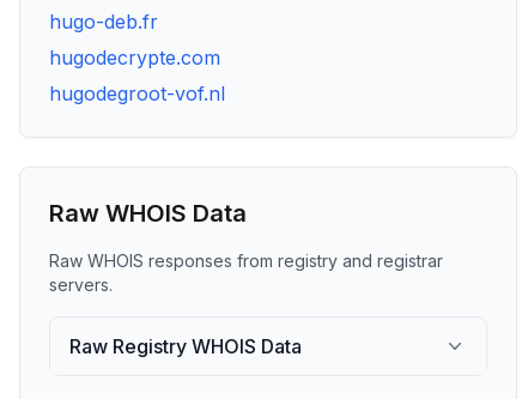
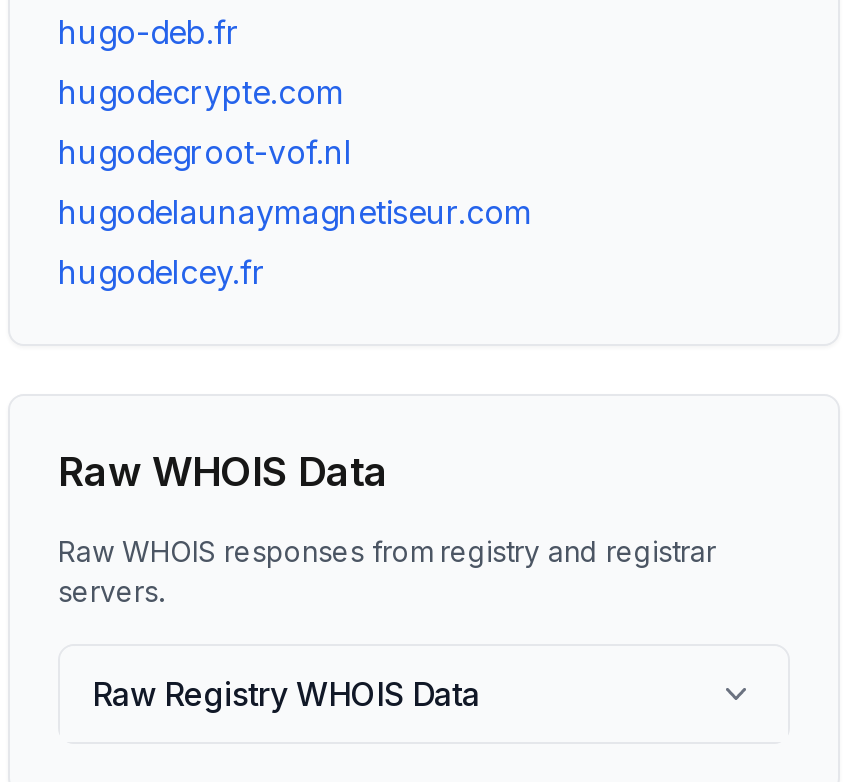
none -> [58,192,532,292] hugodelaunaymagnetiseur.com | hugodelcey.fr

